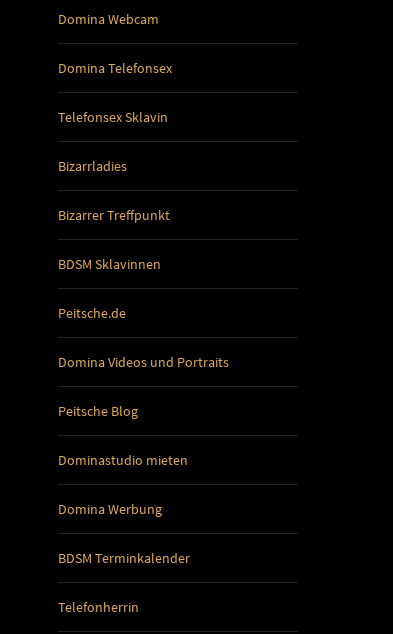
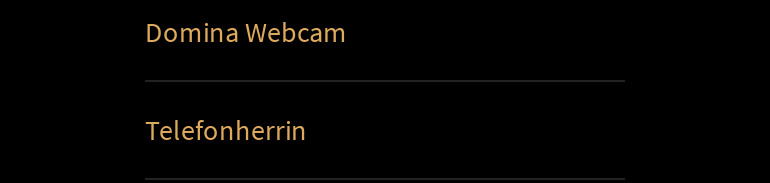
[58,59,229,567] Domina Telefonsex | Telefonsex Sklavin | Bizarrladies | Bizarrer Treffpunkt | BDSM Sklavinnen | Peitsche.de | Domina Videos und Portraits | Peitsche Blog | Dominastudio mieten | Domina Werbung | BDSM Terminkalender -> none

